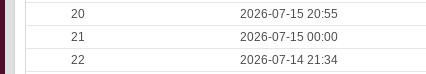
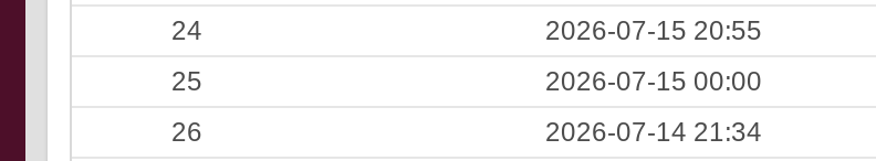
[71,7,85,21] 20 -> [171,15,202,46] 24
[71,30,85,44] 21 -> [171,66,202,97] 25
[71,53,85,67] 22 -> [171,117,202,148] 26

